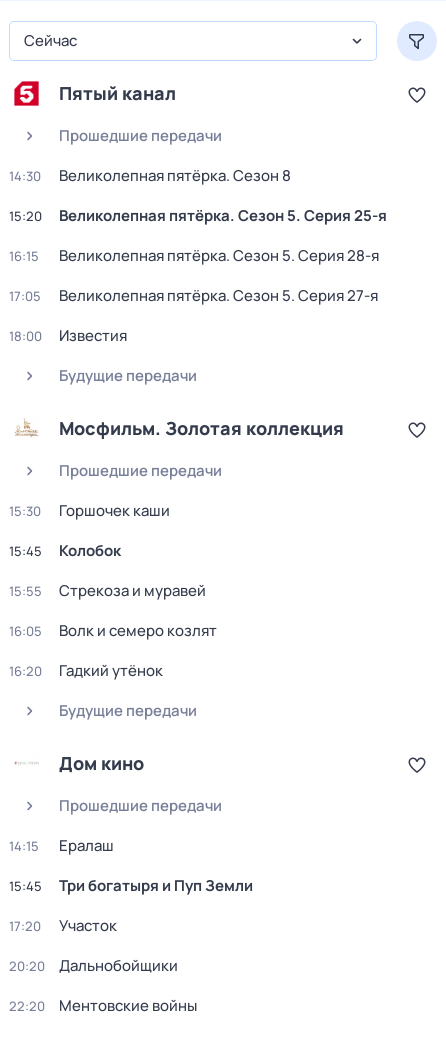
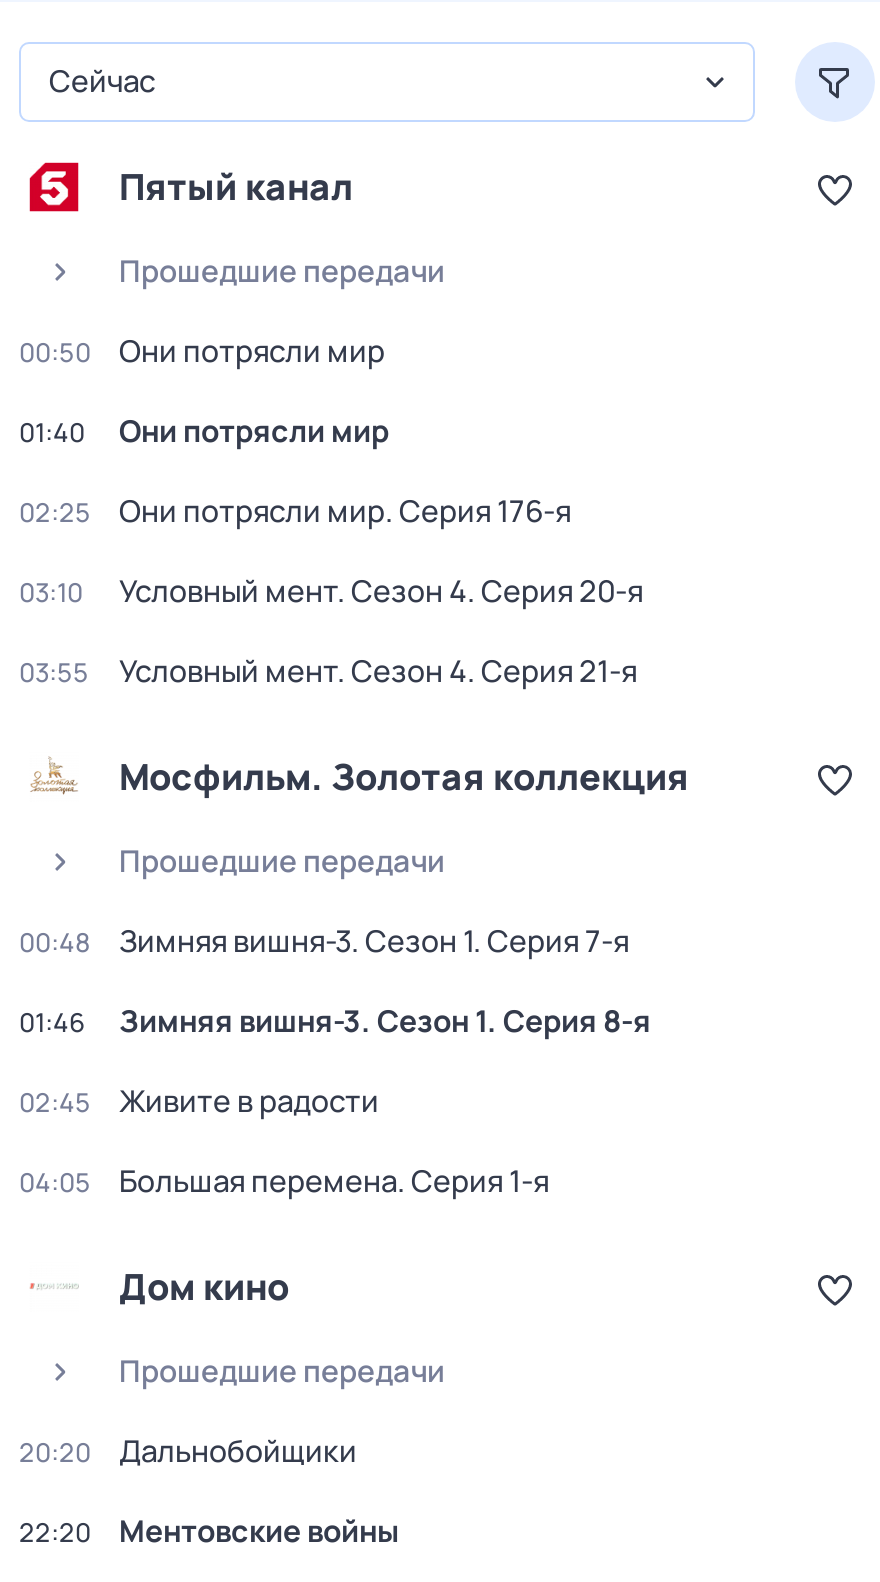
[9,165,387,386] 14:30 | Великолепная пятёрка. Сезон 8 | 15:20 | Великолепная пятёрка. Сезон 5. Серия 25-я | 16:15 | Великолепная пятёрка. Сезон 5. Серия 28-я | 17:05 | Великолепная пятёрка. Сезон 5. Серия 27-я | 18:00 | Известия | Будущие передачи -> [19,330,643,692] 00:50 | Они потрясли мир | 01:40 | Они потрясли мир | 02:25 | Они потрясли мир. Серия 176-я | 03:10 | Условный мент. Сезон 4. Серия 20-я | 03:55 | Условный мент. Сезон 4. Серия 21-я
[9,500,217,721] 15:30 | Горшочек каши | 15:45 | Колобок | 15:55 | Стрекоза и муравей | 16:05 | Волк и семеро козлят | 16:20 | Гадкий утёнок | Будущие передачи -> [19,920,651,1202] 00:48 | Зимняя вишня-3. Сезон 1. Серия 7-я | 01:46 | Зимняя вишня-3. Сезон 1. Серия 8-я | 02:45 | Живите в радости | 04:05 | Большая перемена. Серия 1-я
[9,835,253,936] 14:15 | Ералаш | 15:45 | Три богатыря и Пуп Земли | 17:20 | Участок -> none

